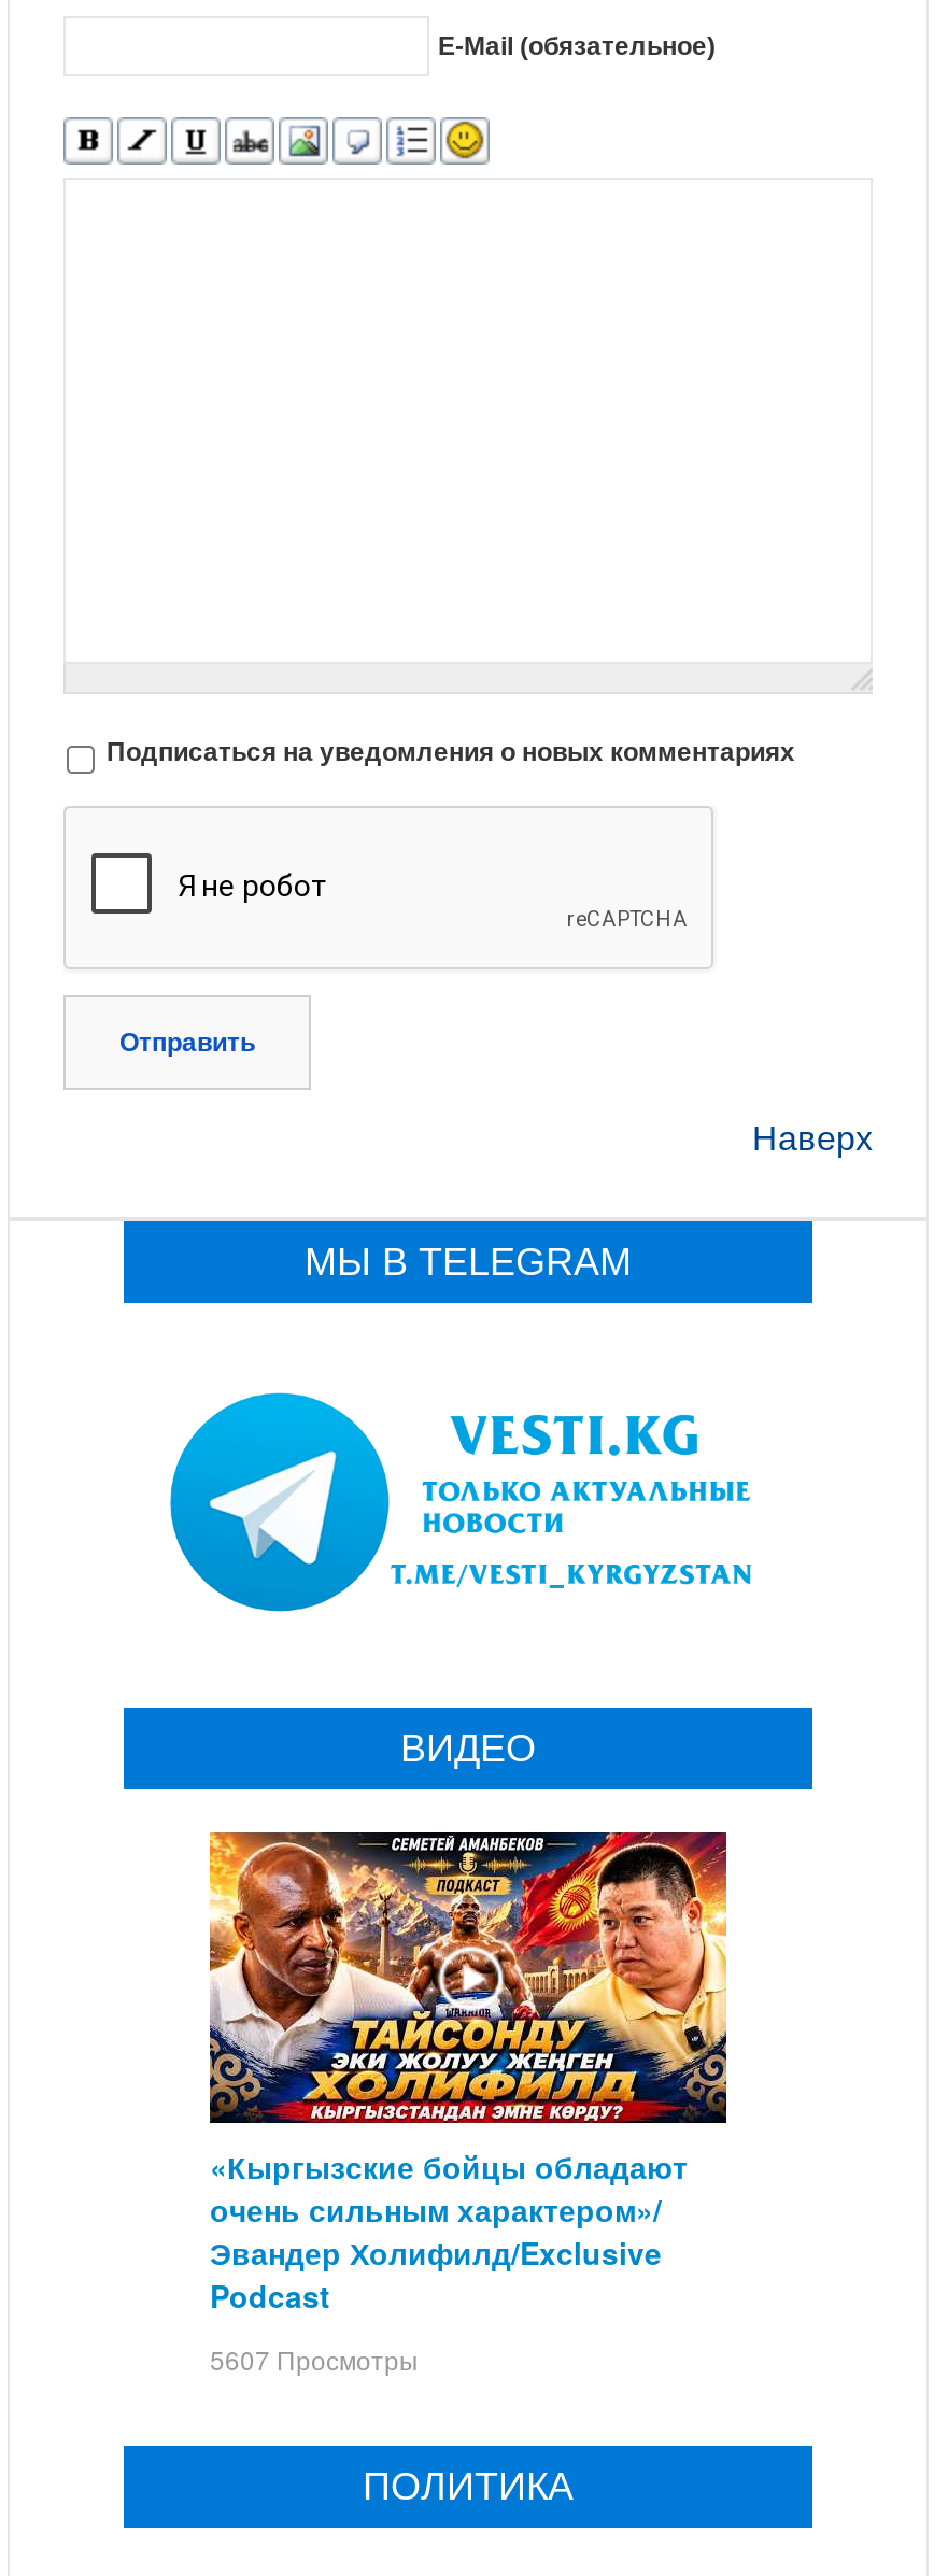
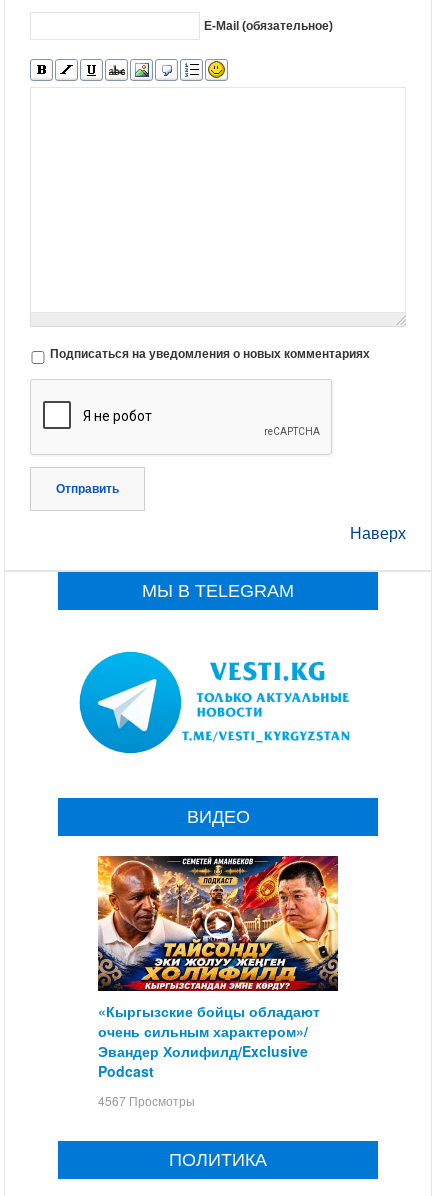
[210,2340,419,2377] 5607 Просмотры -> [98,1092,195,1109] 4567 Просмотры

